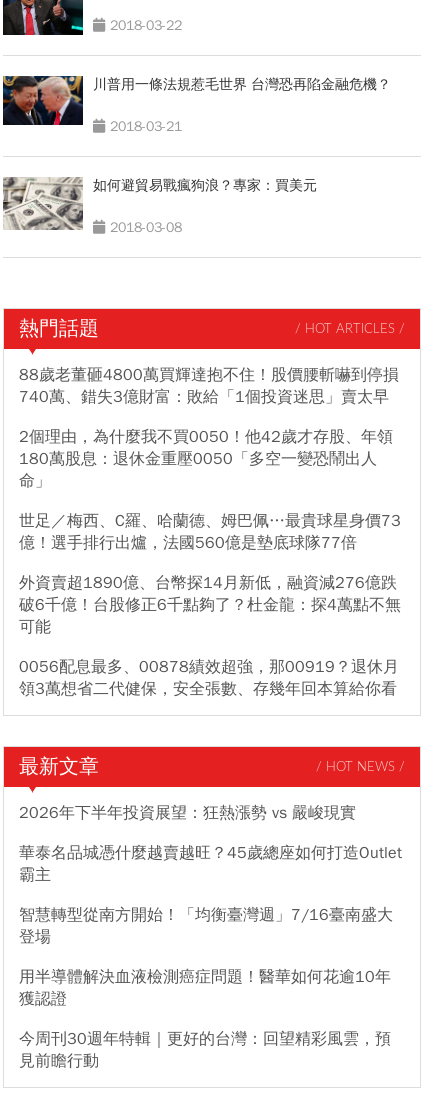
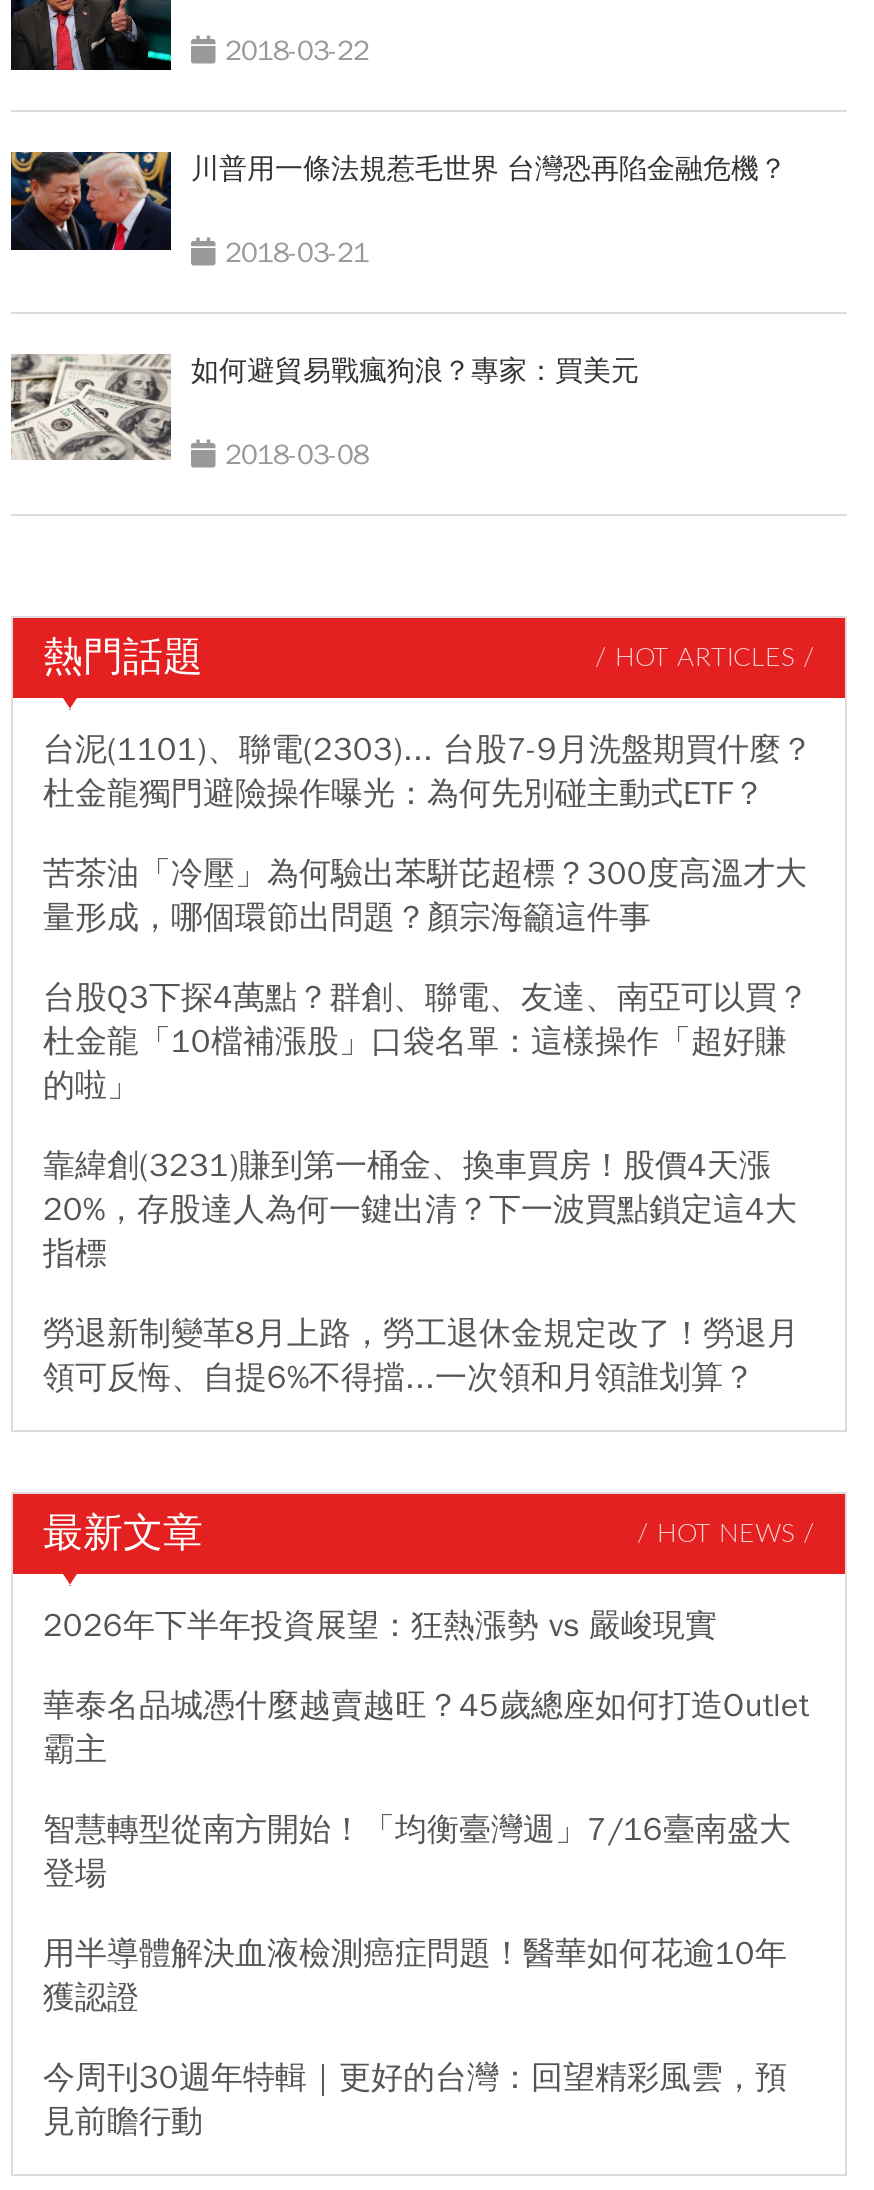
[19,365,399,407] 88歲老董砸4800萬買輝達抱不住！股價腰斬嚇到停損 | 740萬、錯失3億財富：敗給「1個投資迷思」賣太早 -> [43,730,813,814] 台泥(1101)、聯電(2303)... 台股7-9月洗盤期買什麼？ | 杜金龍獨門避險操作曝光：為何先別碰主動式ETF？
[19,427,393,491] 2個理由，為什麼我不買0050！他42歲才存股、年領 | 180萬股息：退休金重壓0050「多空一變恐鬧出人 | 命」 -> [43,854,807,938] 苦茶油「冷壓」為何驗出苯駢芘超標？300度高溫才大 | 量形成，哪個環節出問題？顏宗海籲這件事
[19,511,401,553] 世足／梅西、C羅、哈蘭德、姆巴佩…最貴球星身價73 | 億！選手排行出爐，法國560億是墊底球隊77倍 -> [43,978,809,1106] 台股Q3下探4萬點？群創、聯電、友達、南亞可以買？ | 杜金龍「10檔補漲股」口袋名單：這樣操作「超好賺 | 的啦」
[19,573,401,637] 外資賣超1890億、台幣探14月新低，融資減276億跌 | 破6千億！台股修正6千點夠了？杜金龍：探4萬點不無 | 可能 -> [43,1146,797,1274] 靠緯創(3231)賺到第一桶金、換車買房！股價4天漲 | 20%，存股達人為何一鍵出清？下一波買點鎖定這4大 | 指標
[19,657,399,699] 0056配息最多、00878績效超強，那00919？退休月 | 領3萬想省二代健保，安全張數、存幾年回本算給你看 -> [43,1314,799,1398] 勞退新制變革8月上路，勞工退休金規定改了！勞退月 | 領可反悔、自提6%不得擋...一次領和月領誰划算？

